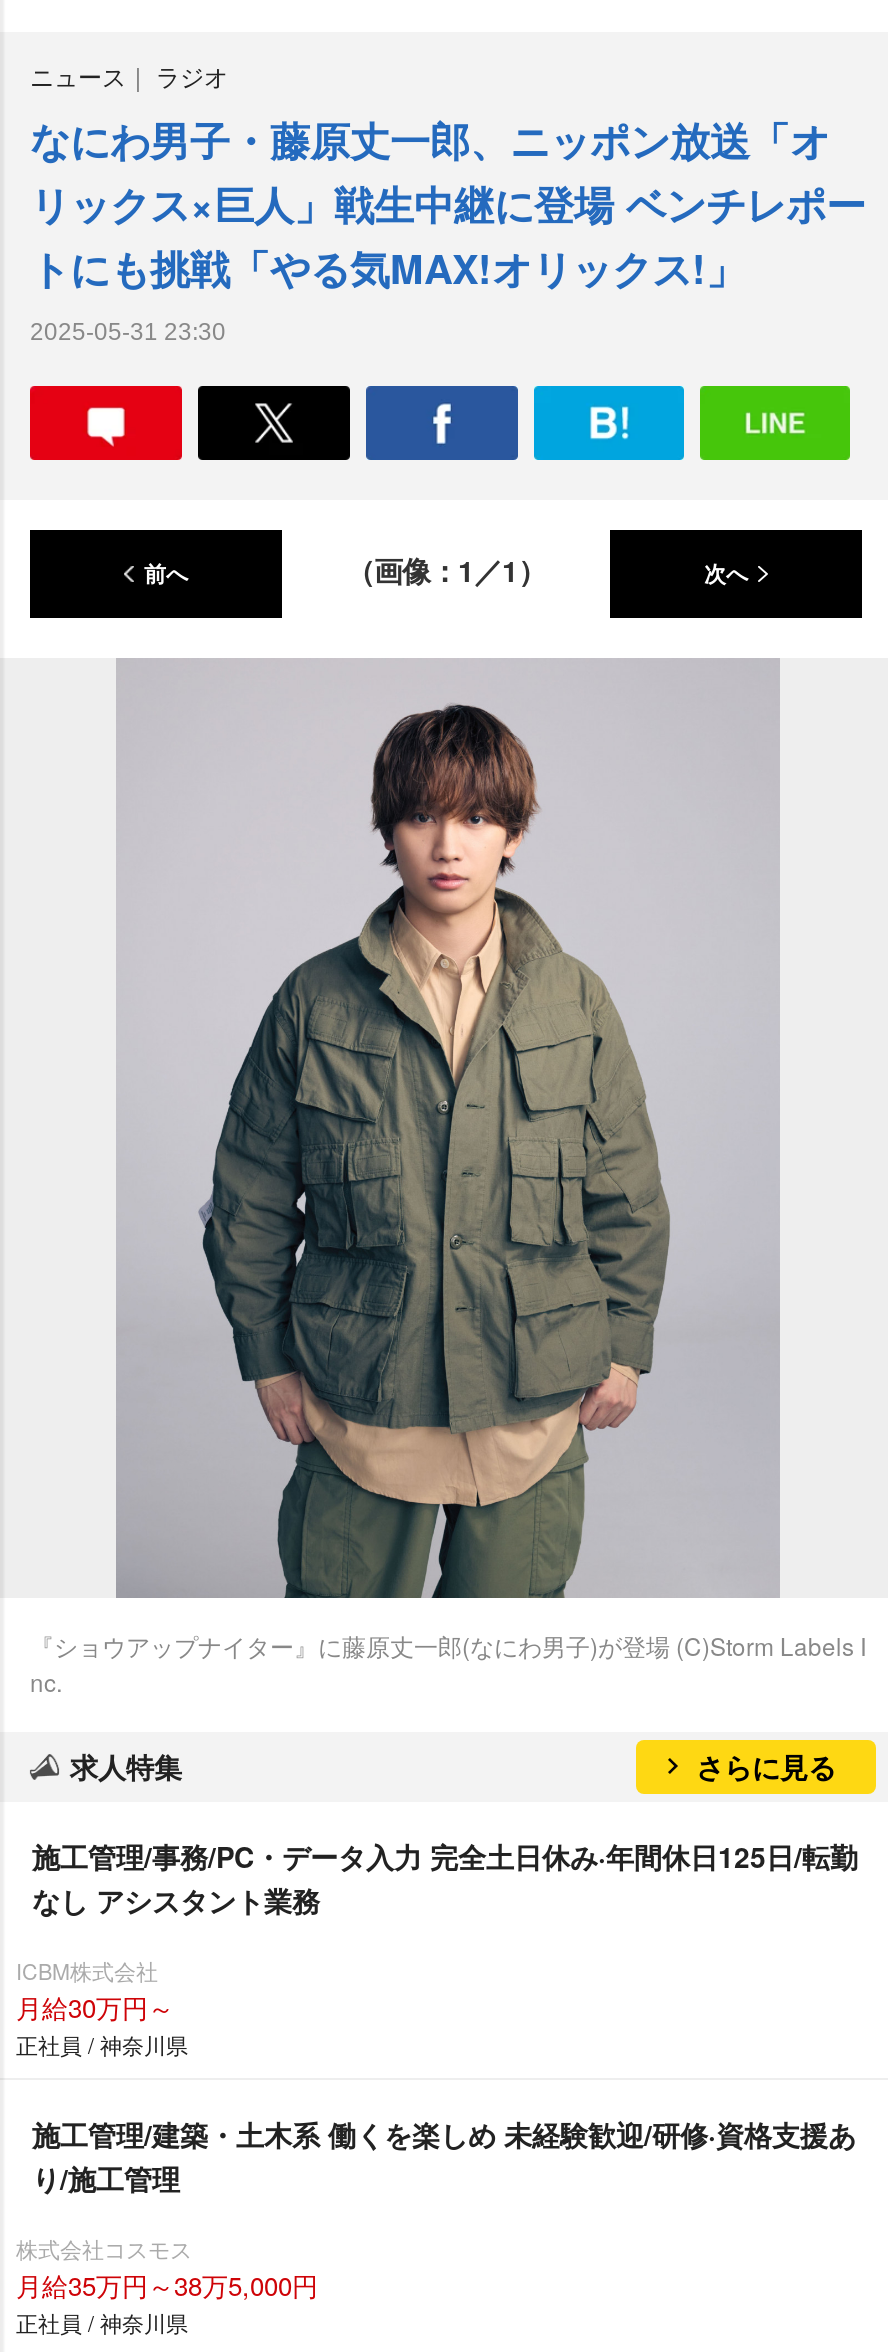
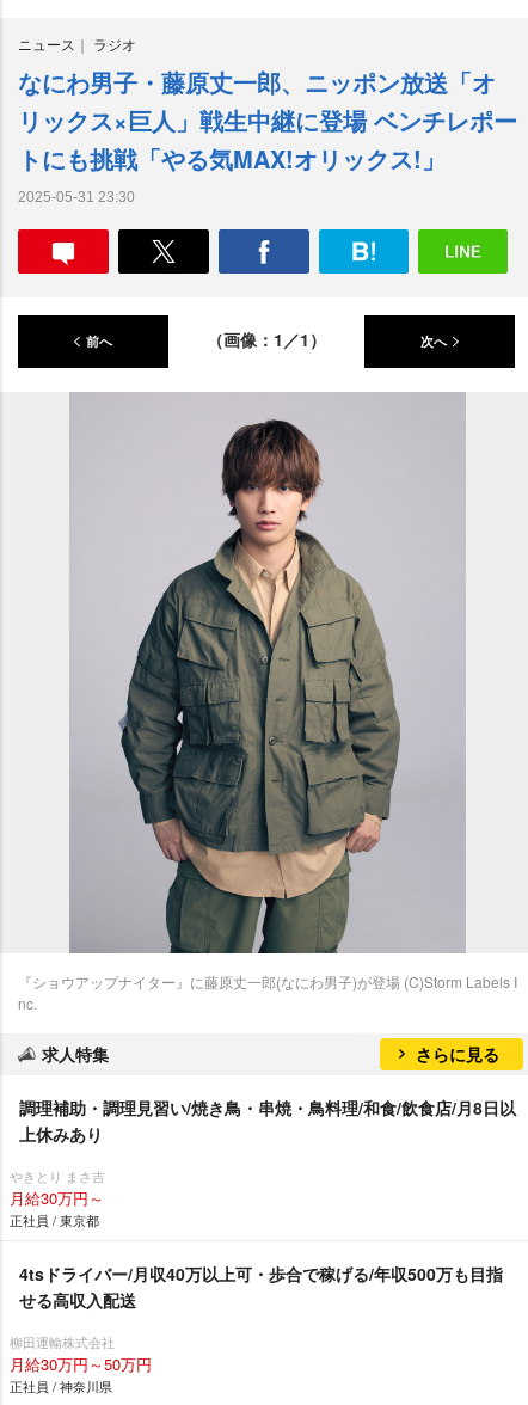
[32,1836,858,1920] 施工管理/事務/PC・データ入力 完全土日休み·年間休日125日/転勤 | なし アシスタント業務 -> [19,1096,516,1146] 調理補助・調理見習い/焼き鳥・串焼・鳥料理/和食/飲食店/月8日以 | 上休みあり
[16,1956,158,1986] ICBM株式会社 -> [10,1167,105,1185] きとり まさ吉
[16,2030,188,2060] 正社員 / 神奈川県 -> [10,1211,99,1229] 正社員 / 東京都
[32,2114,856,2198] 施工管理/建築・土木系 働くを楽しめ 未経験歓迎/研修·資格支援あ | り/施工管理 -> [19,1262,503,1312] 4tsドライバー/月収40万以上可・歩合で稼げる/年収500万も目指 | せる高収入配送
[16,2234,318,2304] 株式会社コスモス | 月給35万円～38万5,000円 -> [10,1333,152,1375] 柳田運輸株式会社 | 月給30万円～50万円

